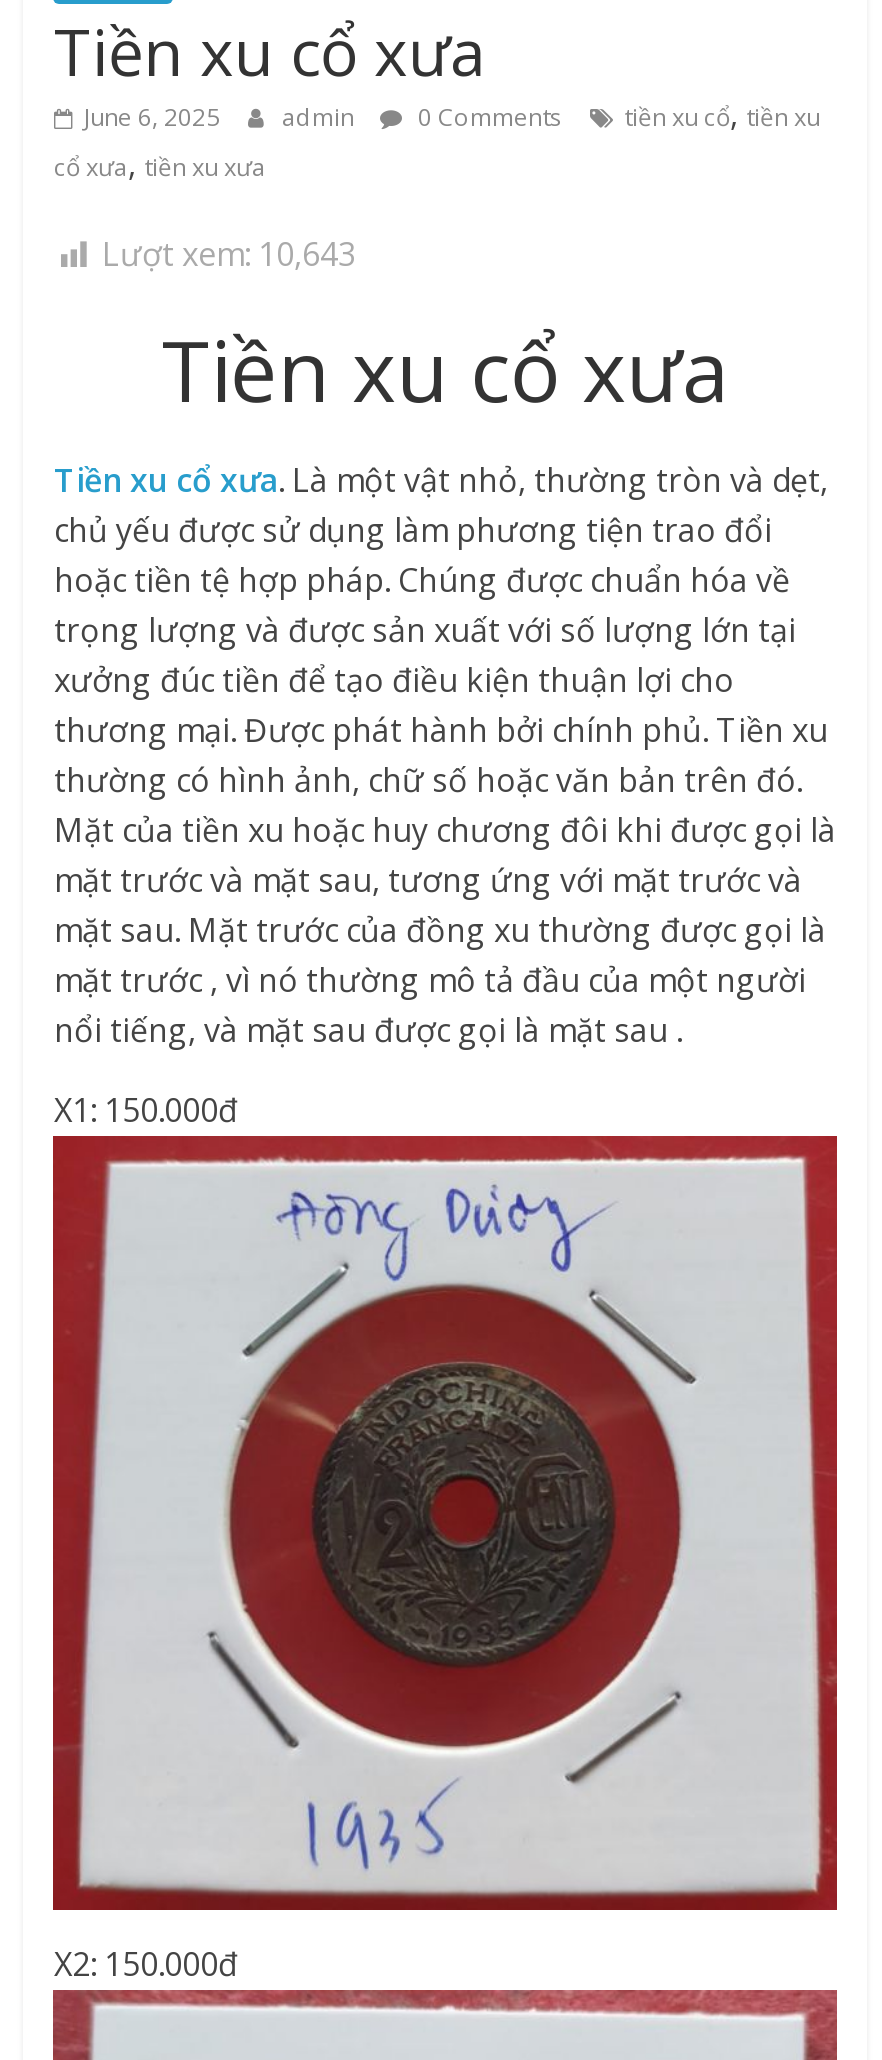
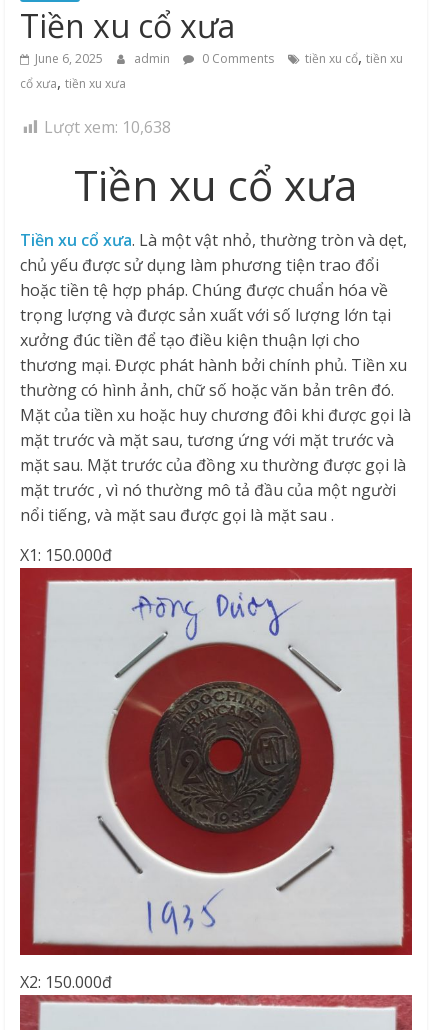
[102,232,356,276] Lượt xem: 10,643 -> [44,116,171,138] Lượt xem: 10,638

